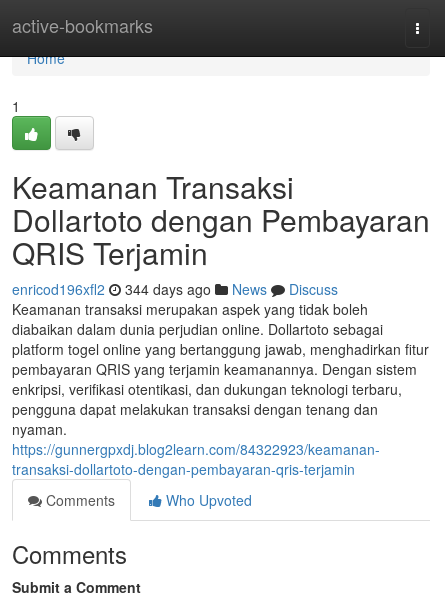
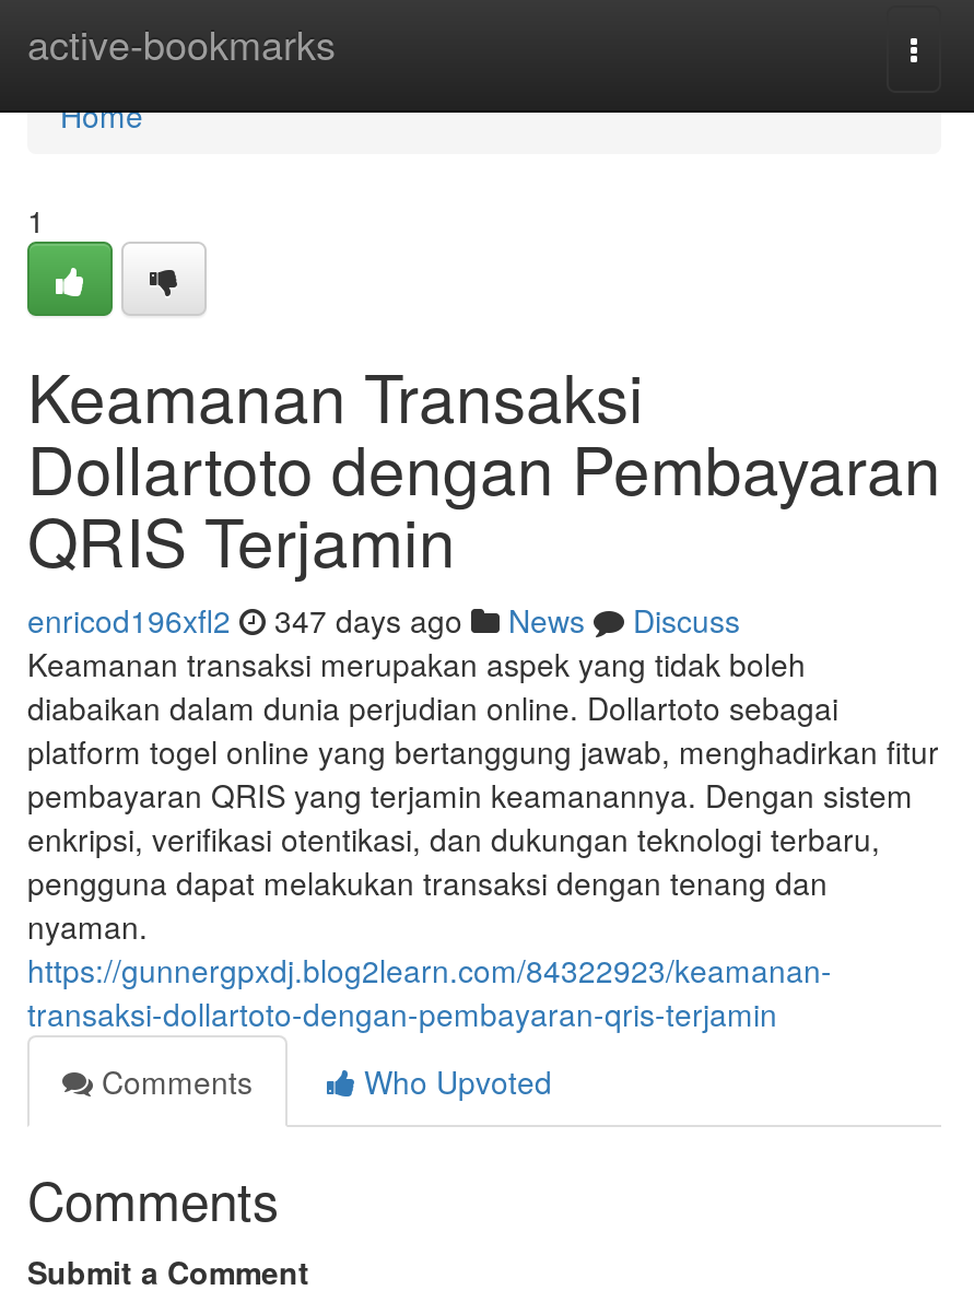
[12,279,338,299] enricod196xfl2 344 days ago News Discuss -> [27,598,740,642] enricod196xfl2 347 days ago News Discuss

